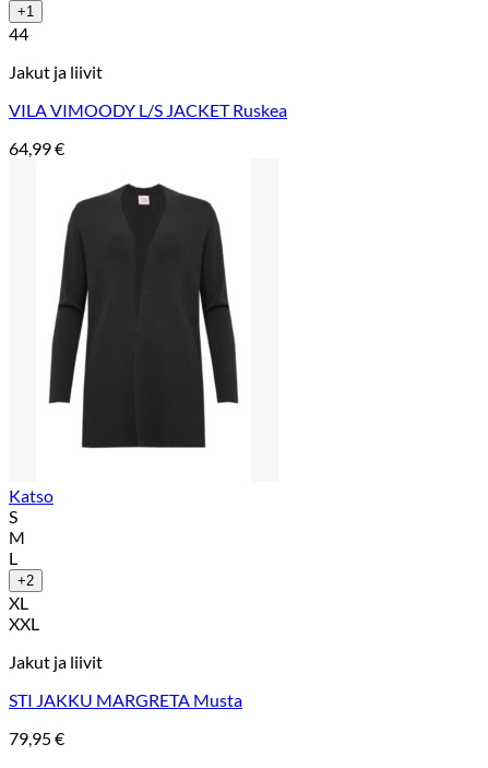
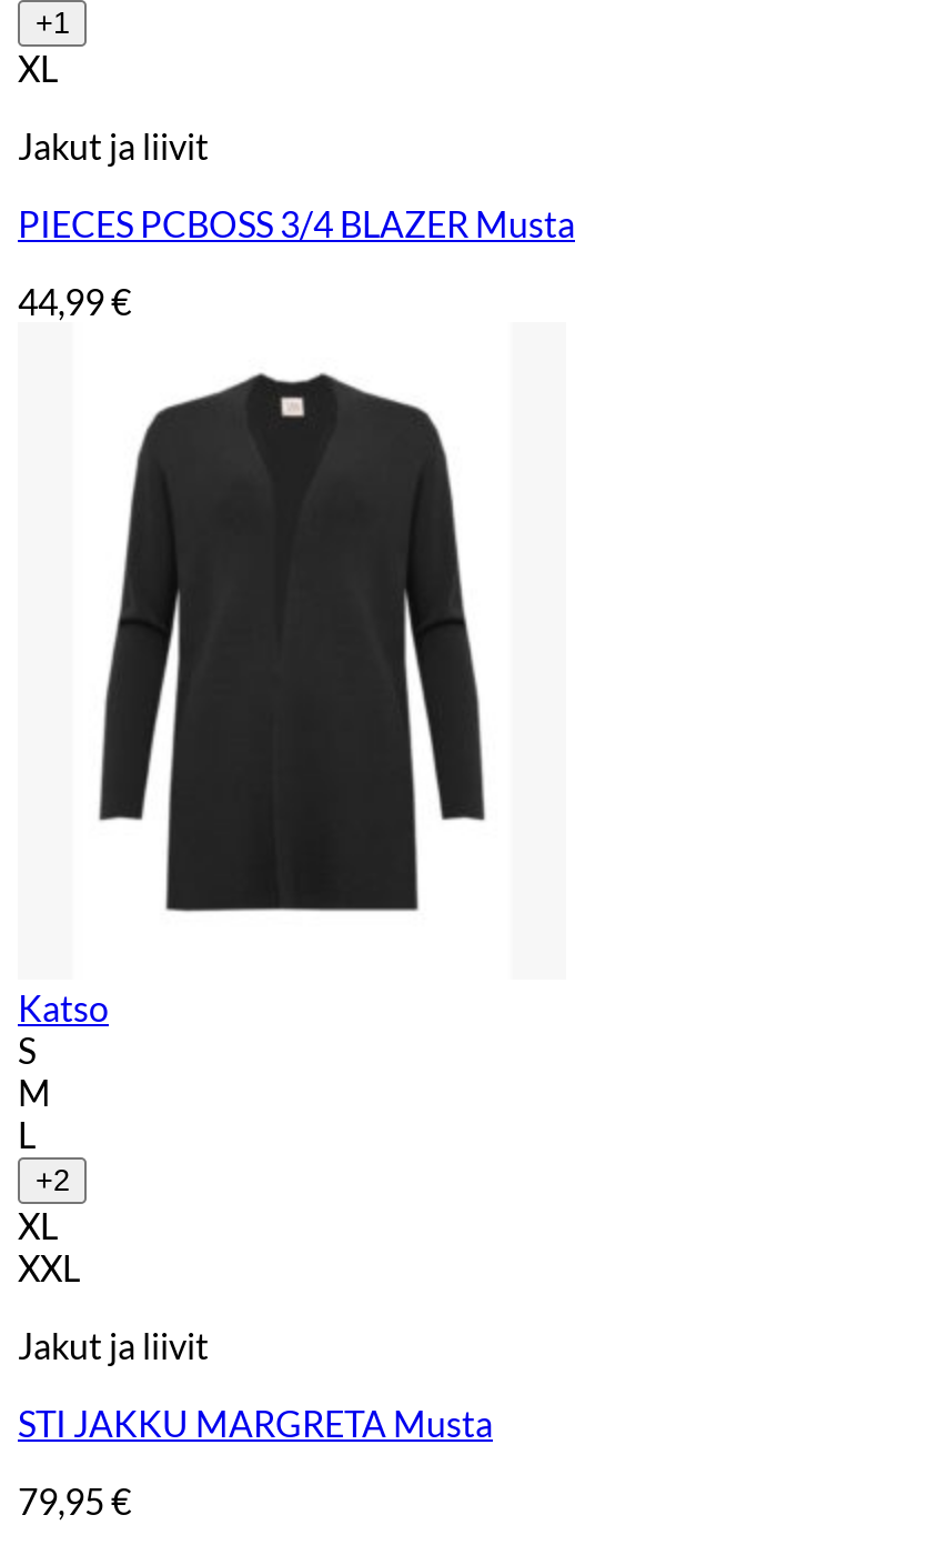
[9,23,28,44] 44 -> [18,47,58,90] XL
[9,100,287,120] VILA VIMOODY L/S JACKET Ruskea -> [18,203,575,245] PIECES PCBOSS 3/4 BLAZER Musta
[9,138,64,159] 64,99 € -> [18,281,131,323] 44,99 €

